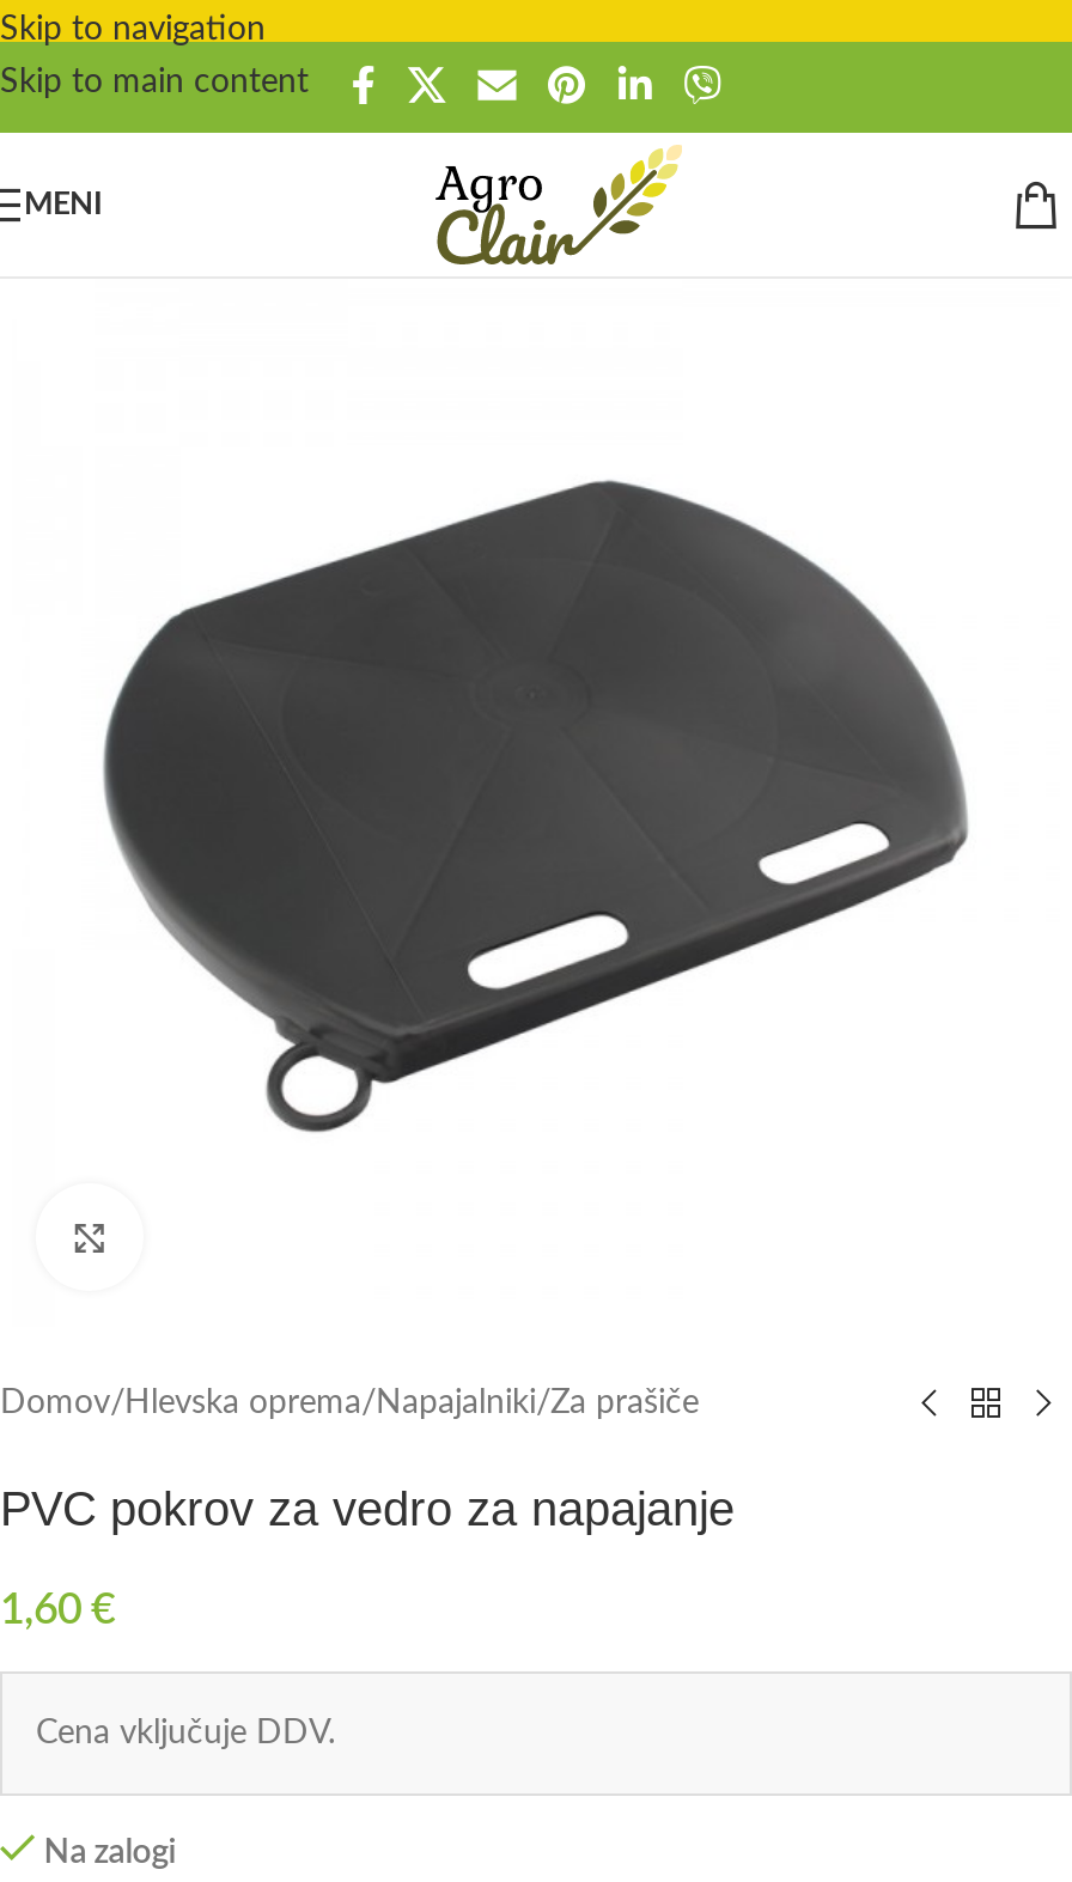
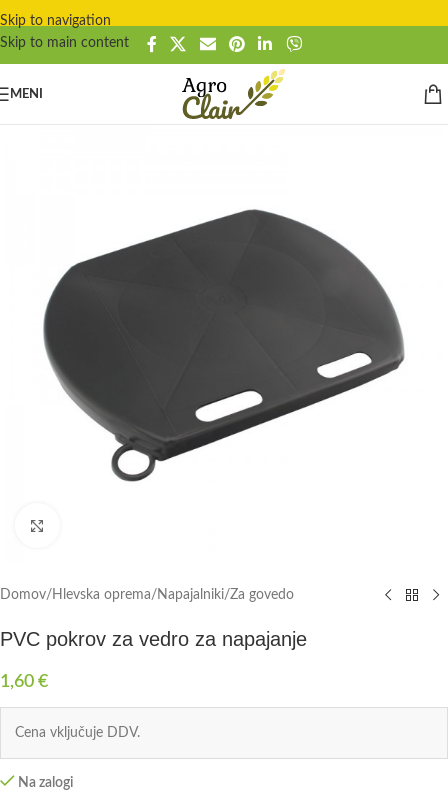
[0,1387,699,1420] Domov/Hlevska oprema/Napajalniki/Za prašiče -> [0,588,294,602] Domov/Hlevska oprema/Napajalniki/Za govedo

